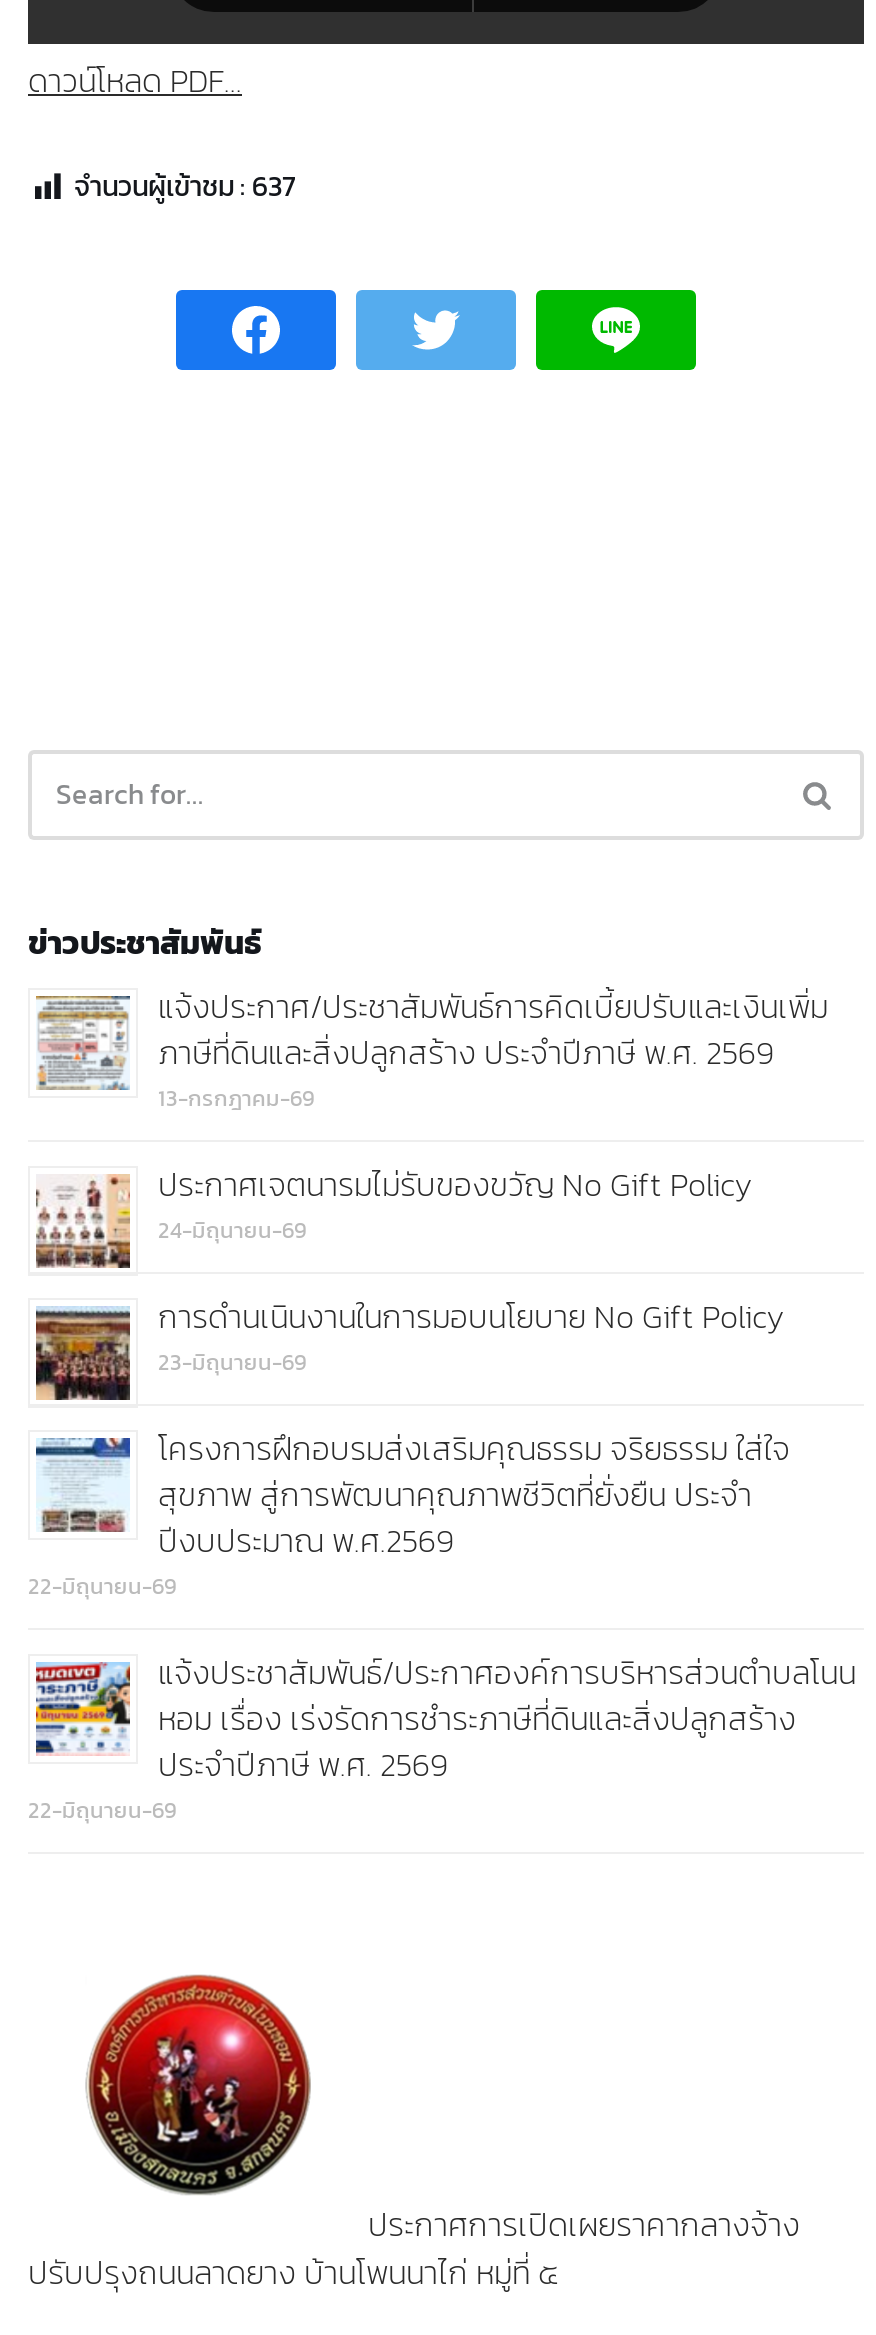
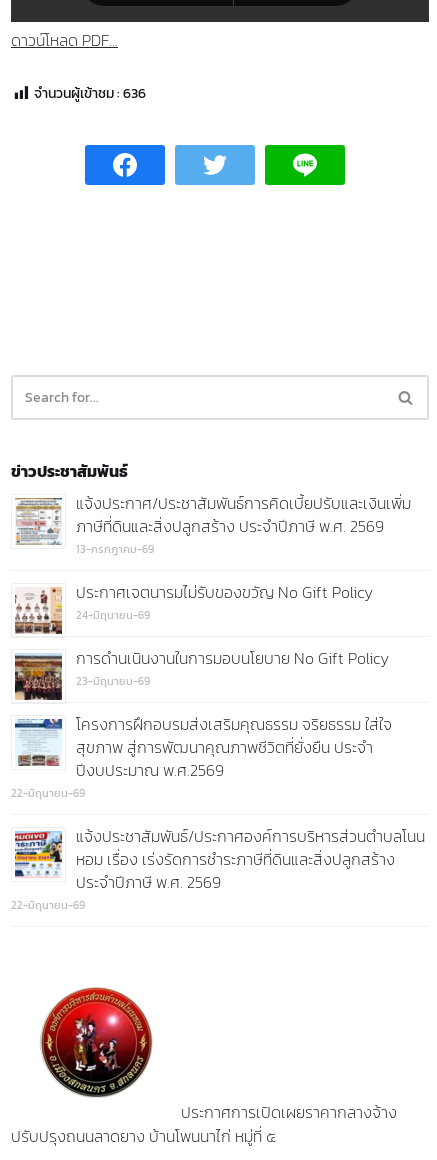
[74,167,296,209] จำนวนผู้เข้าชม : 637 -> [34,83,146,104] จำนวนผู้เข้าชม : 636

